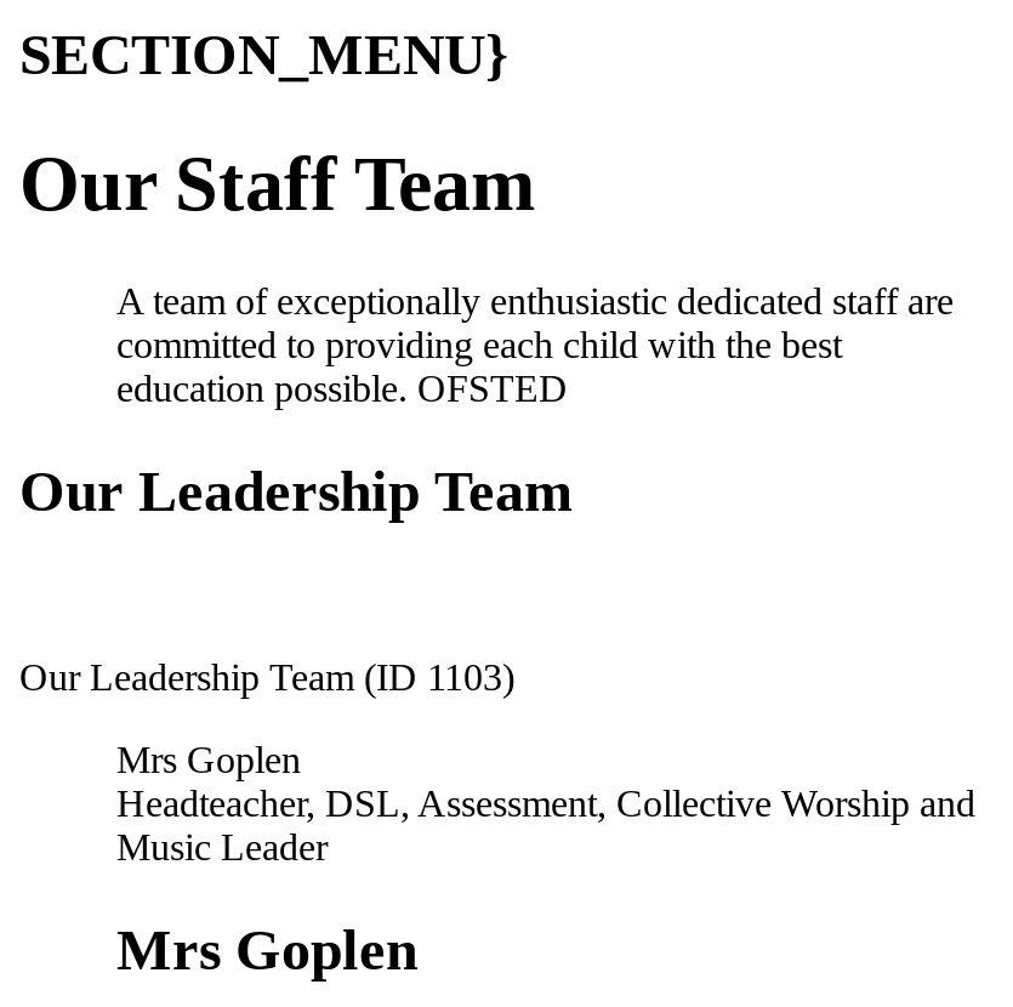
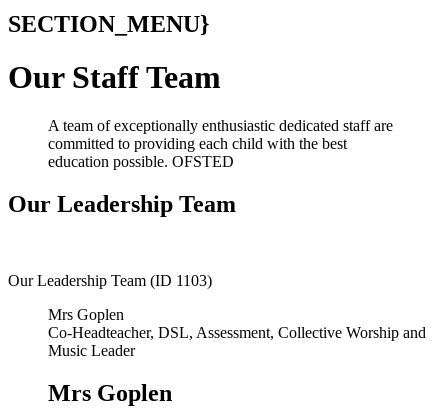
[116,783,975,825] Headteacher, DSL, Assessment, Collective Worship and -> [48,324,426,341] Co-Headteacher, DSL, Assessment, Collective Worship and

